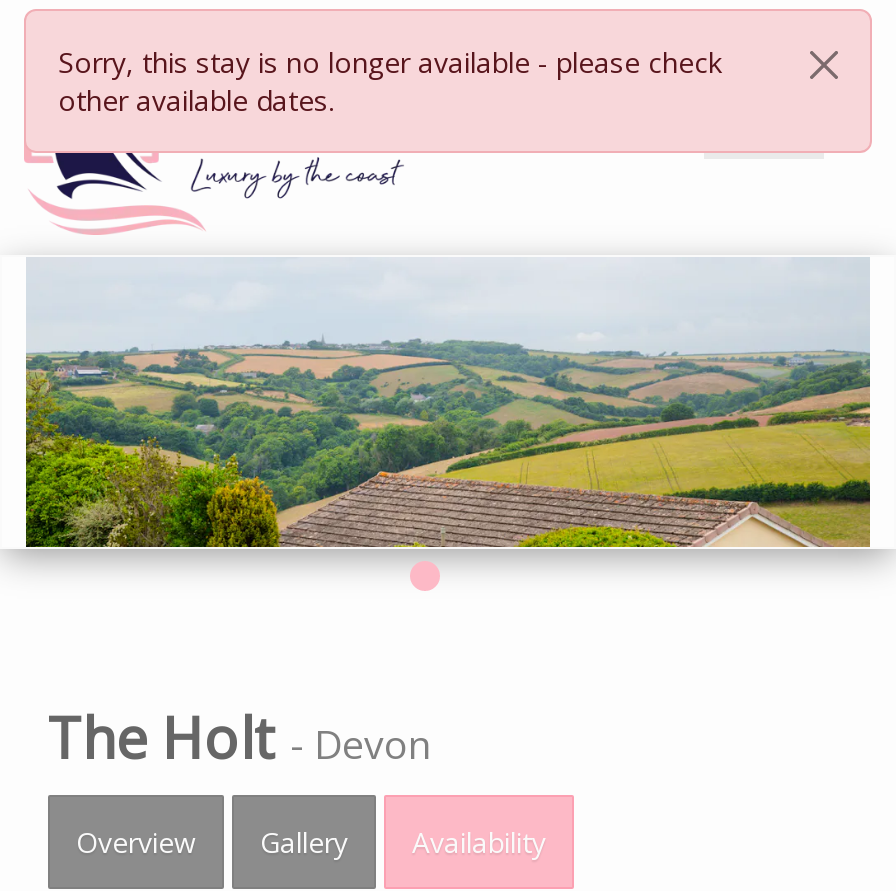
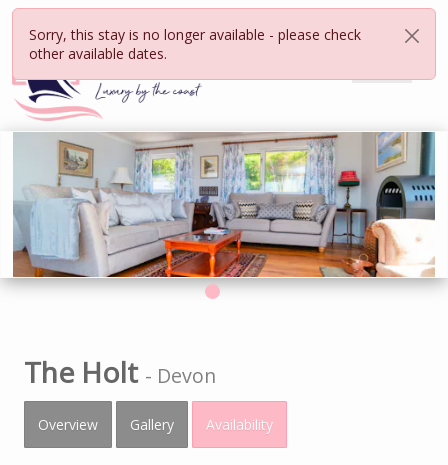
[24,257,872,549] [image] -> [12,131,436,278] [image]

